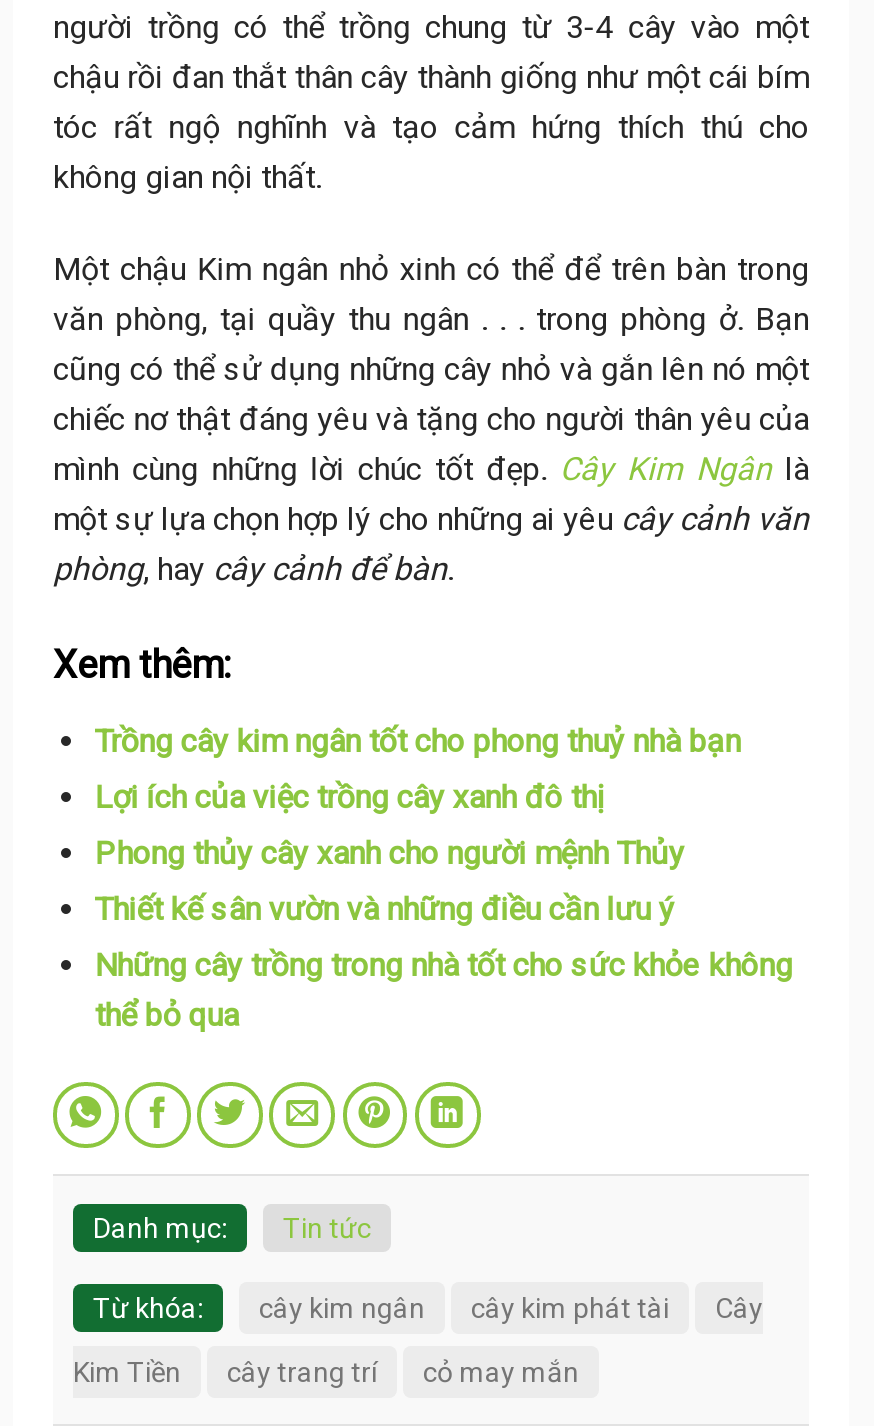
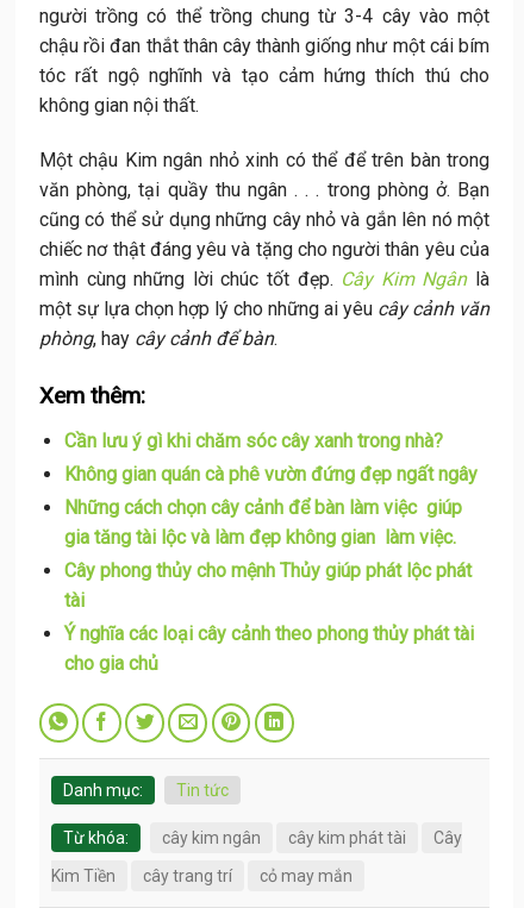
[95,722,741,760] Trồng cây kim ngân tốt cho phong thuỷ nhà bạn -> [64,429,443,452] Cần lưu ý gì khi chăm sóc cây xanh trong nhà?
[95,778,605,816] Lợi ích của việc trồng cây xanh đô thị -> [64,463,477,485] Không gian quán cà phê vườn đứng đẹp ngất ngây
[95,834,685,872] Phong thủy cây xanh cho người mệnh Thủy -> [64,496,462,548] Những cách chọn cây cảnh để bàn làm việc giúp | gia tăng tài lộc và làm đẹp không gian làm việc.
[95,890,675,928] Thiết kế sân vườn và những điều cần lưu ý -> [64,559,471,612] Cây phong thủy cho mệnh Thủy giúp phát lộc phát | tài
[95,946,793,1034] Những cây trồng trong nhà tốt cho sức khỏe không | thể bỏ qua -> [64,622,474,675] Ý nghĩa các loại cây cảnh theo phong thủy phát tài | cho gia chủ

